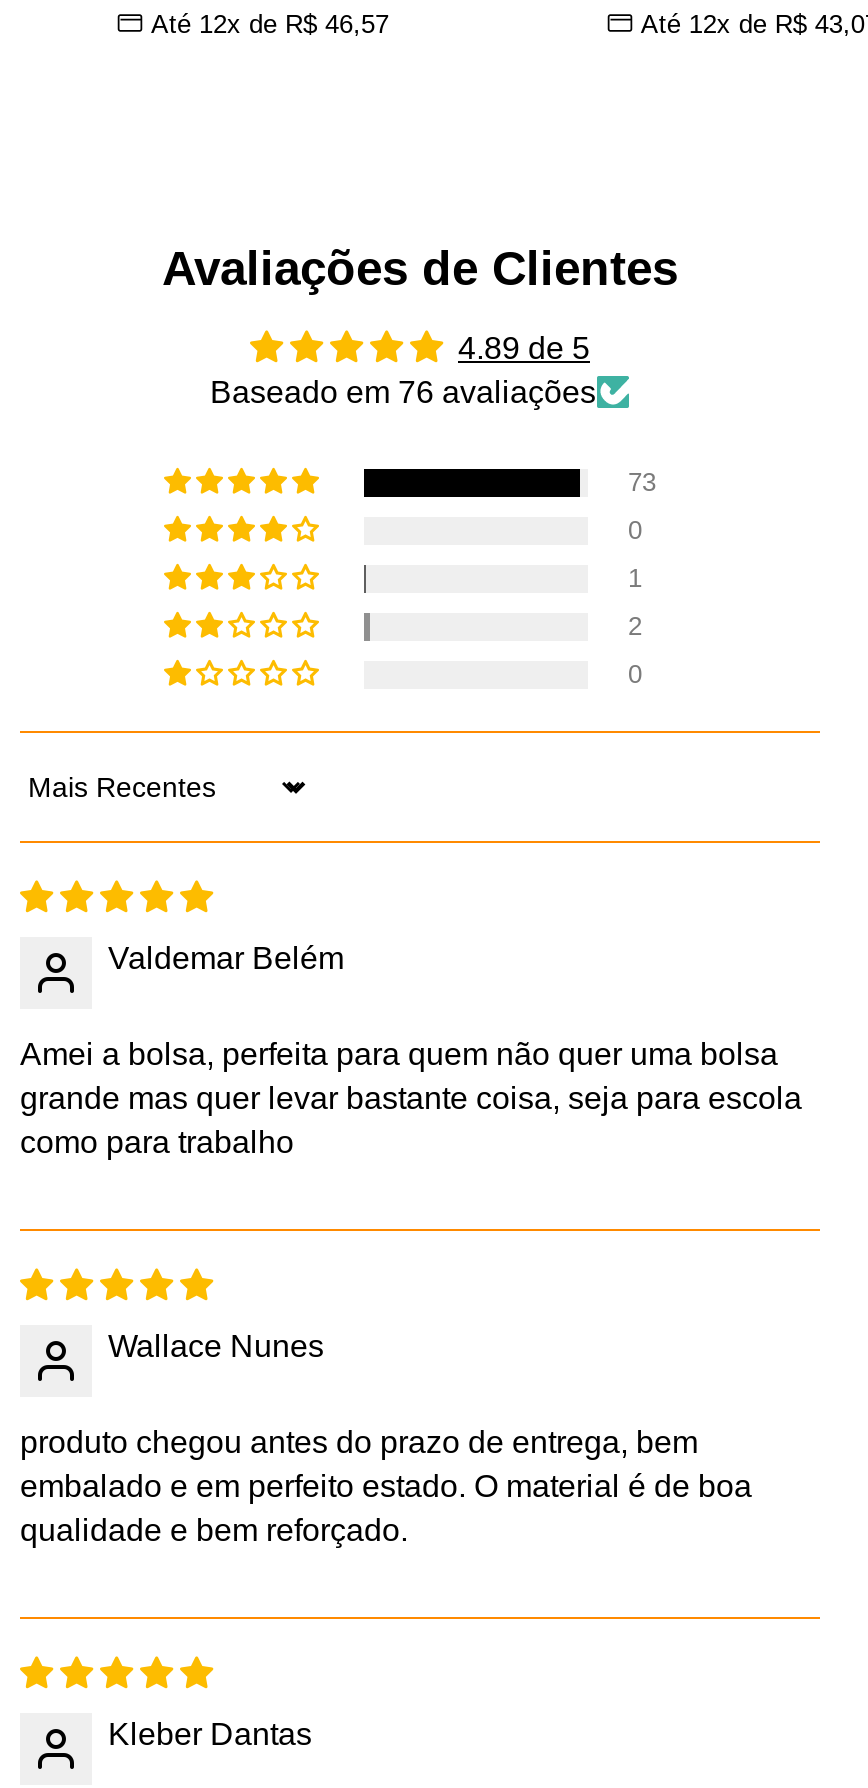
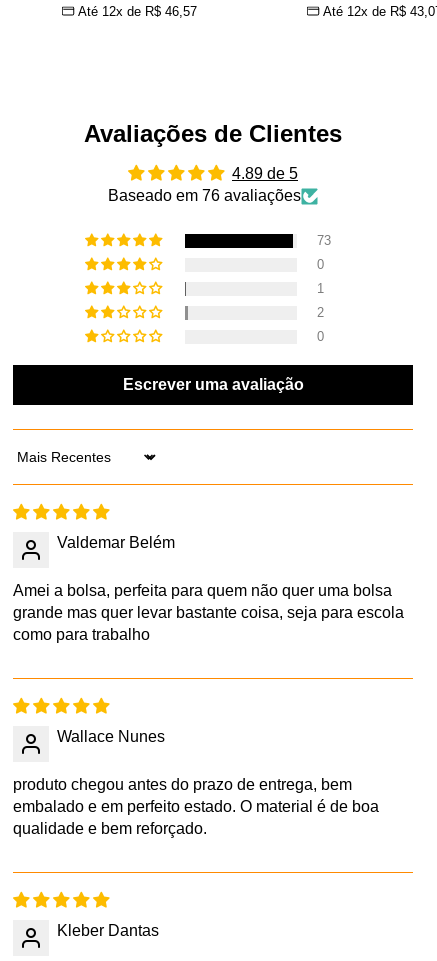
none -> [122,376,303,393] Escrever uma avaliação

